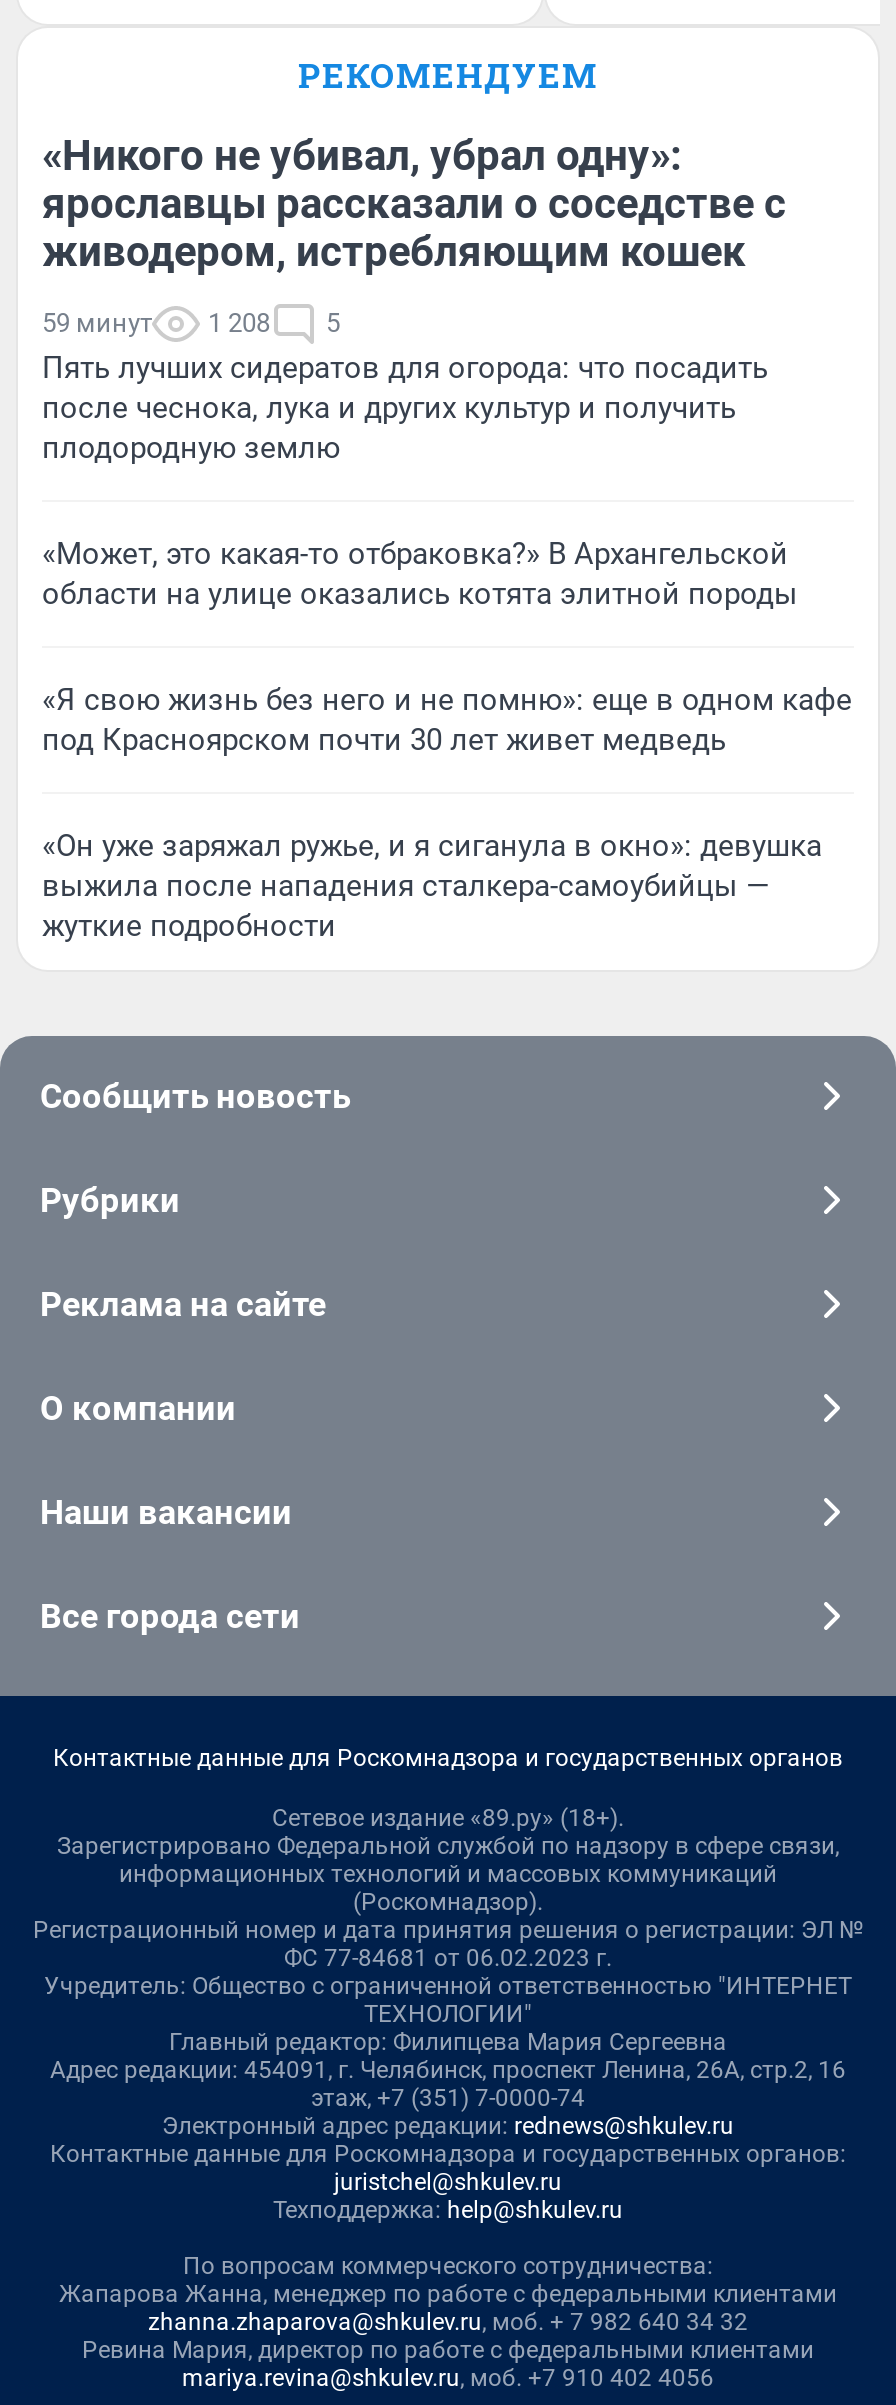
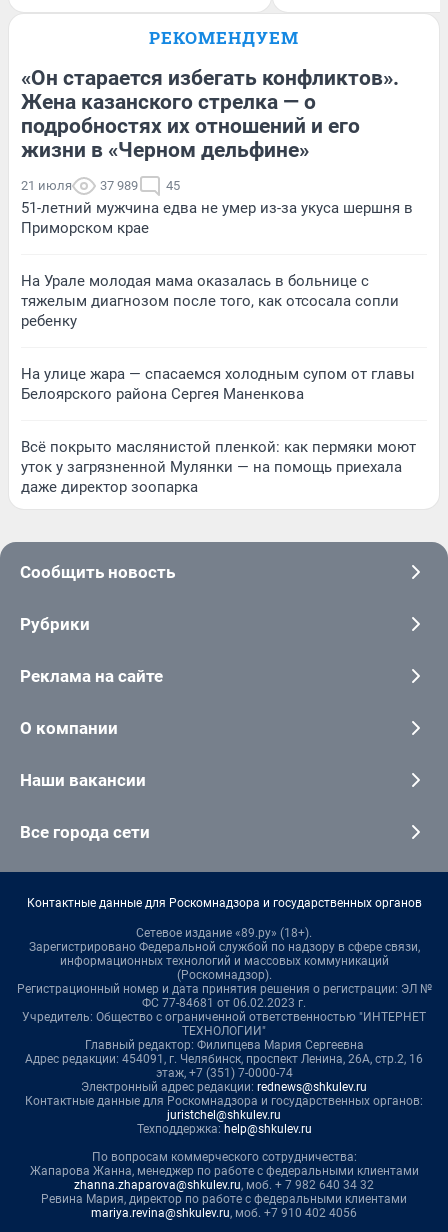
[42,132,786,276] «Никого не убивал, убрал одну»: | ярославцы рассказали о соседстве с | живодером, истребляющим кошек -> [21,66,399,162] «Он старается избегать конфликтов». | Жена казанского стрелка — о | подробностях их отношений и его | жизни в «Черном дельфине»
[42,308,768,466] 59 минут | 1 208 | 5 | Пять лучших сидератов для огорода: что посадить | после чеснока, лука и других культур и получить | плодородную землю -> [21,178,413,237] 21 июля | 37 989 | 45 | 51-летний мужчина едва не умер из-за укуса шершня в | Приморском крае
[42,536,798,612] «Может, это какая-то отбраковка?» В Архангельской | области на улице оказались котята элитной породы -> [21,272,399,330] На Урале молодая мама оказалась в больнице с | тяжелым диагнозом после того, как отсосала сопли | ребенку
[42,682,852,758] «Я свою жизнь без него и не помню»: еще в одном кафе | под Красноярском почти 30 лет живет медведь -> [21,365,415,403] На улице жара — спасаемся холодным супом от главы | Белоярского района Сергея Маненкова
[42,828,822,944] «Он уже заряжал ружье, и я сиганула в окно»: девушка | выжила после нападения сталкера-самоубийцы — | жуткие подробности -> [21,438,416,496] Всё покрыто маслянистой пленкой: как пермяки моют | уток у загрязненной Мулянки — на помощь приехала | даже директор зоопарка

